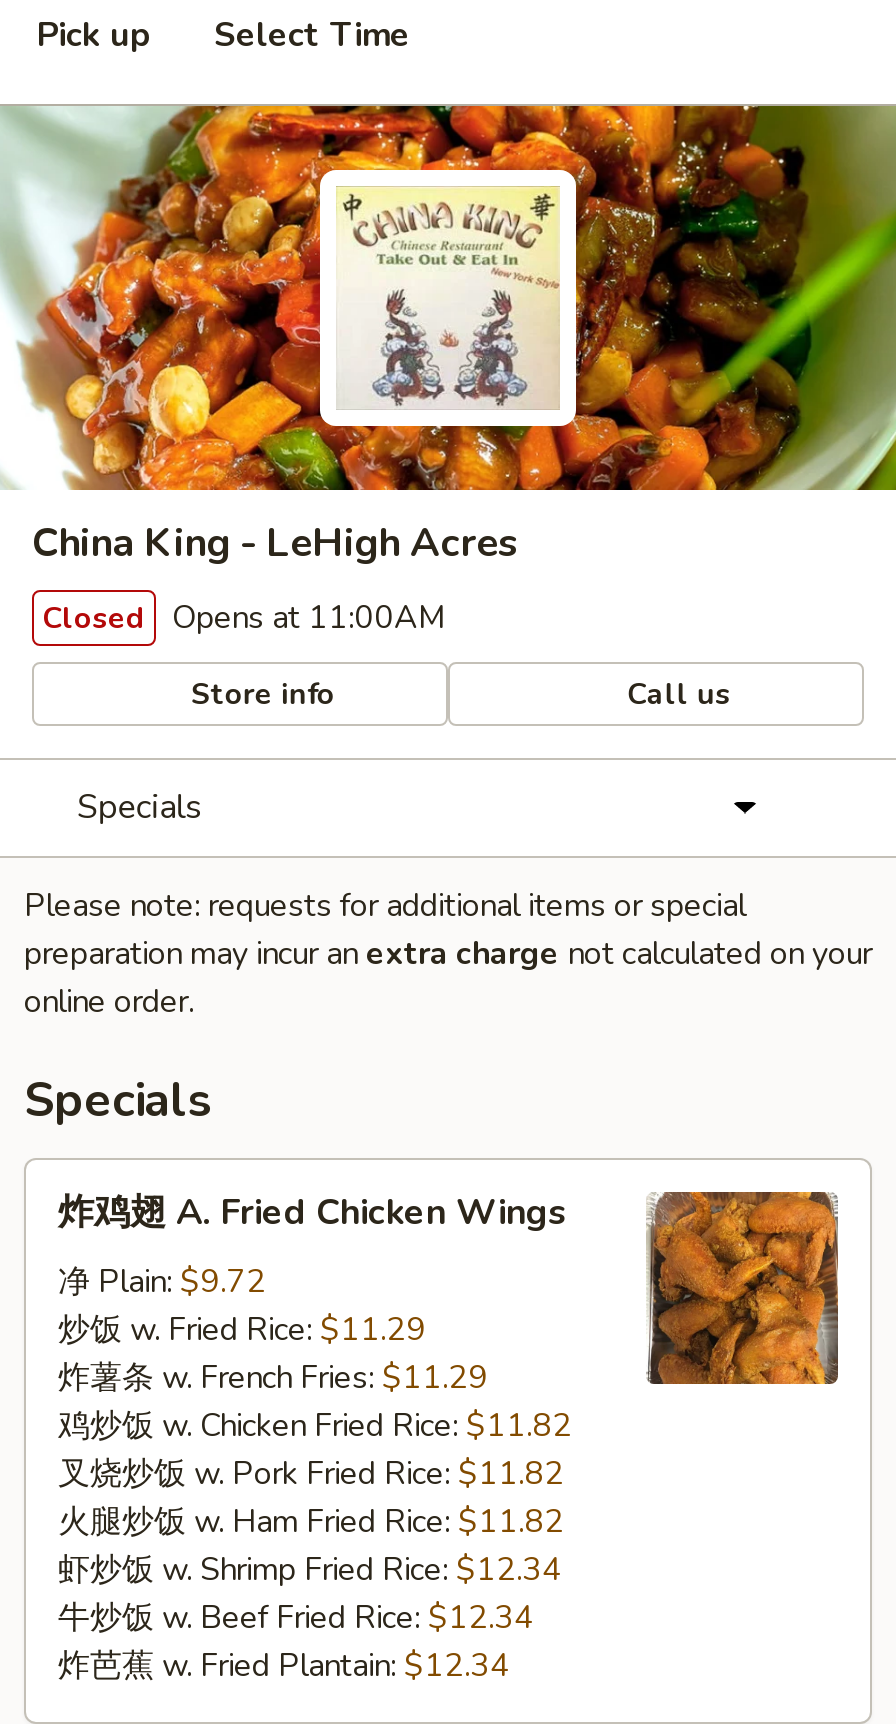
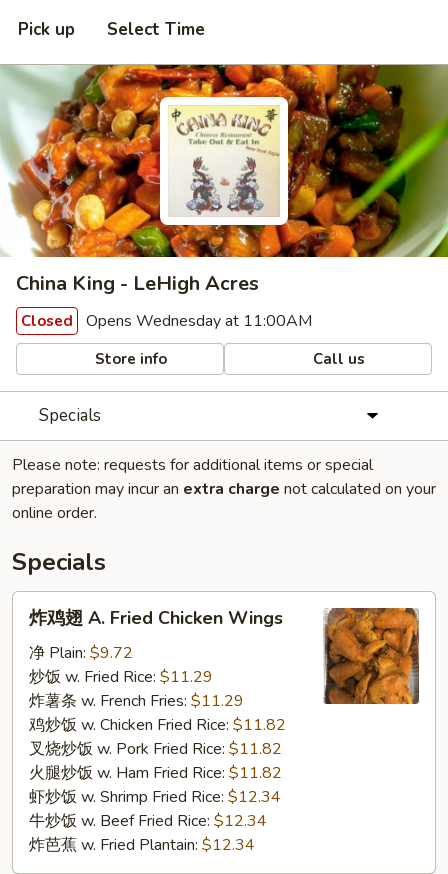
[42,596,446,640] Closed Opens at 11:00AM -> [21,310,312,332] Closed Opens Wednesday at 11:00AM

